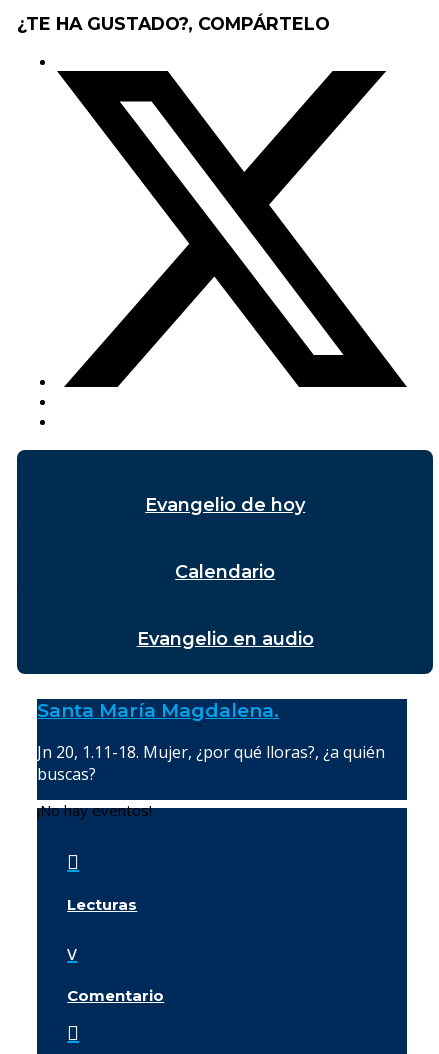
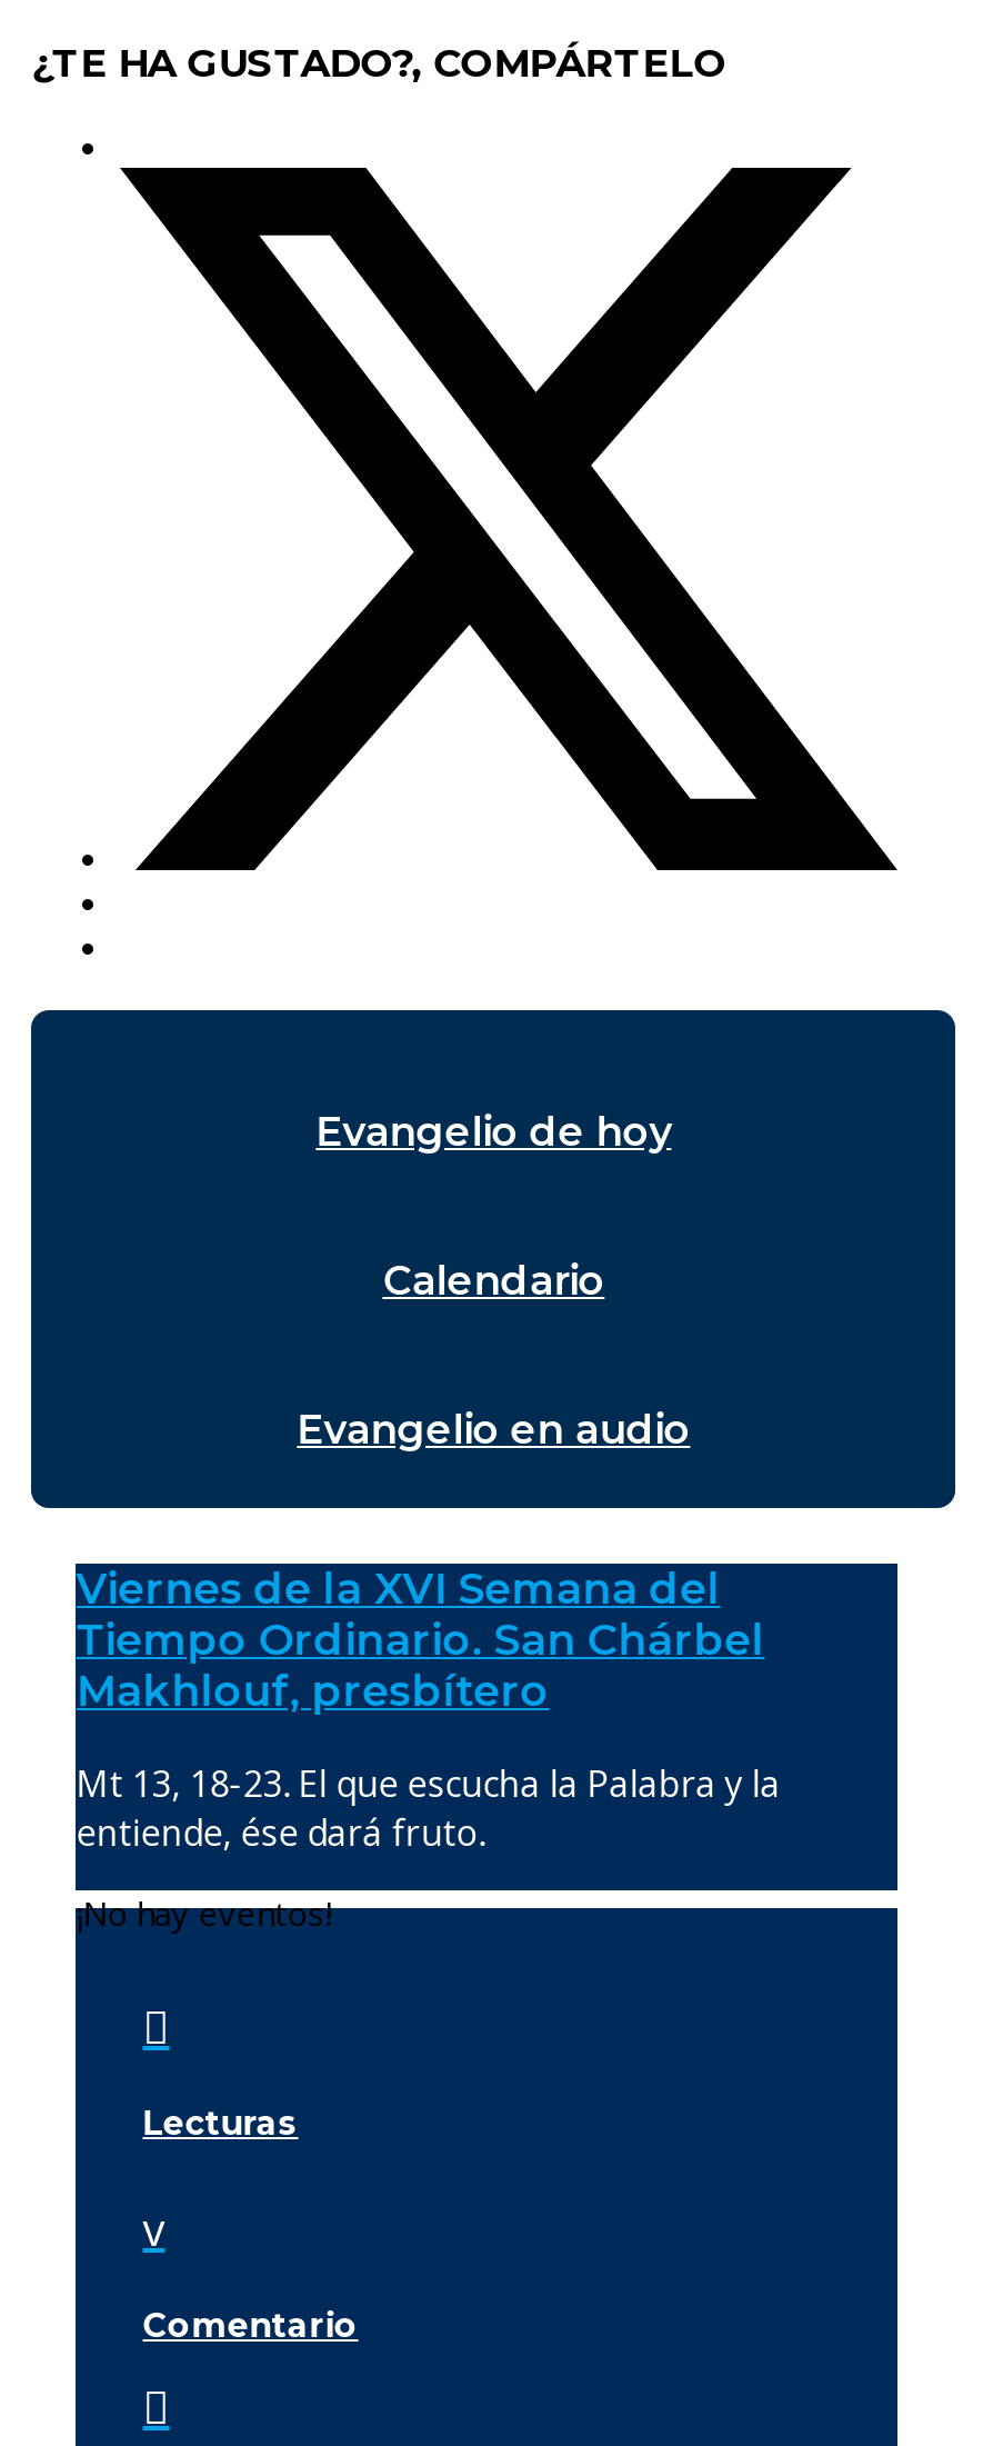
[37,699,279,722] Santa María Magdalena. -> [76,1564,765,1717] Viernes de la XVI Semana del | Tiempo Ordinario. San Chárbel | Makhlouf, presbítero
[37,741,385,785] Jn 20, 1.11-18. Mujer, ¿por qué lloras?, ¿a quién | buscas? -> [76,1759,780,1857] Mt 13, 18-23. El que escucha la Palabra y la | entiende, ése dará fruto.

